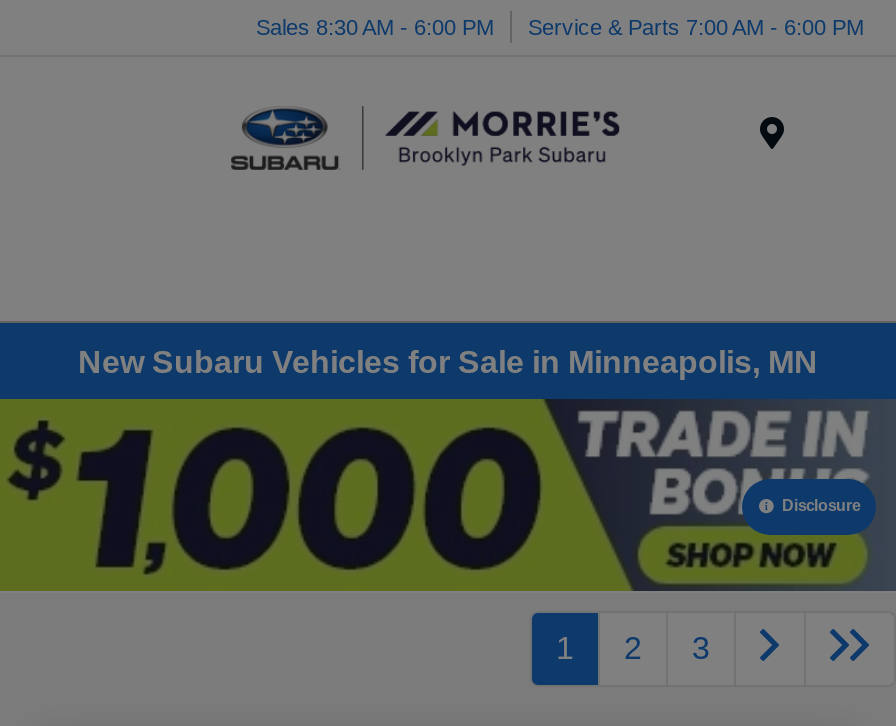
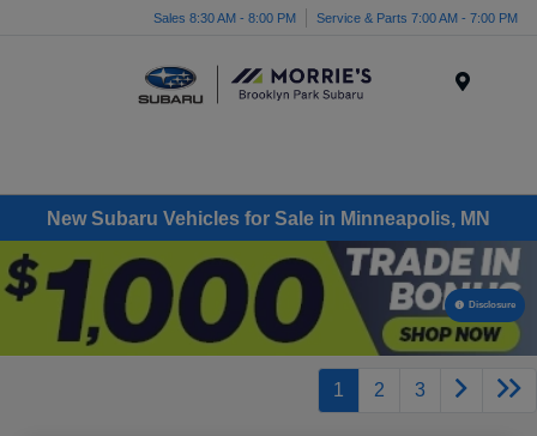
[256,14,494,38] Sales 8:30 AM - 6:00 PM -> [153,10,296,25] Sales 8:30 AM - 8:00 PM
[528,14,864,38] Service & Parts 7:00 AM - 6:00 PM -> [316,10,518,25] Service & Parts 7:00 AM - 7:00 PM

